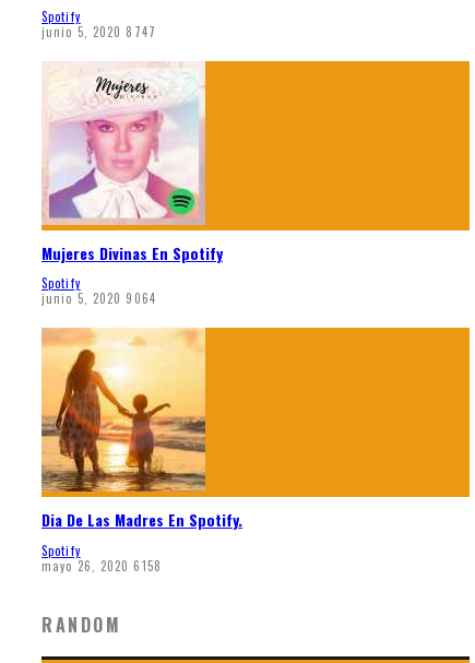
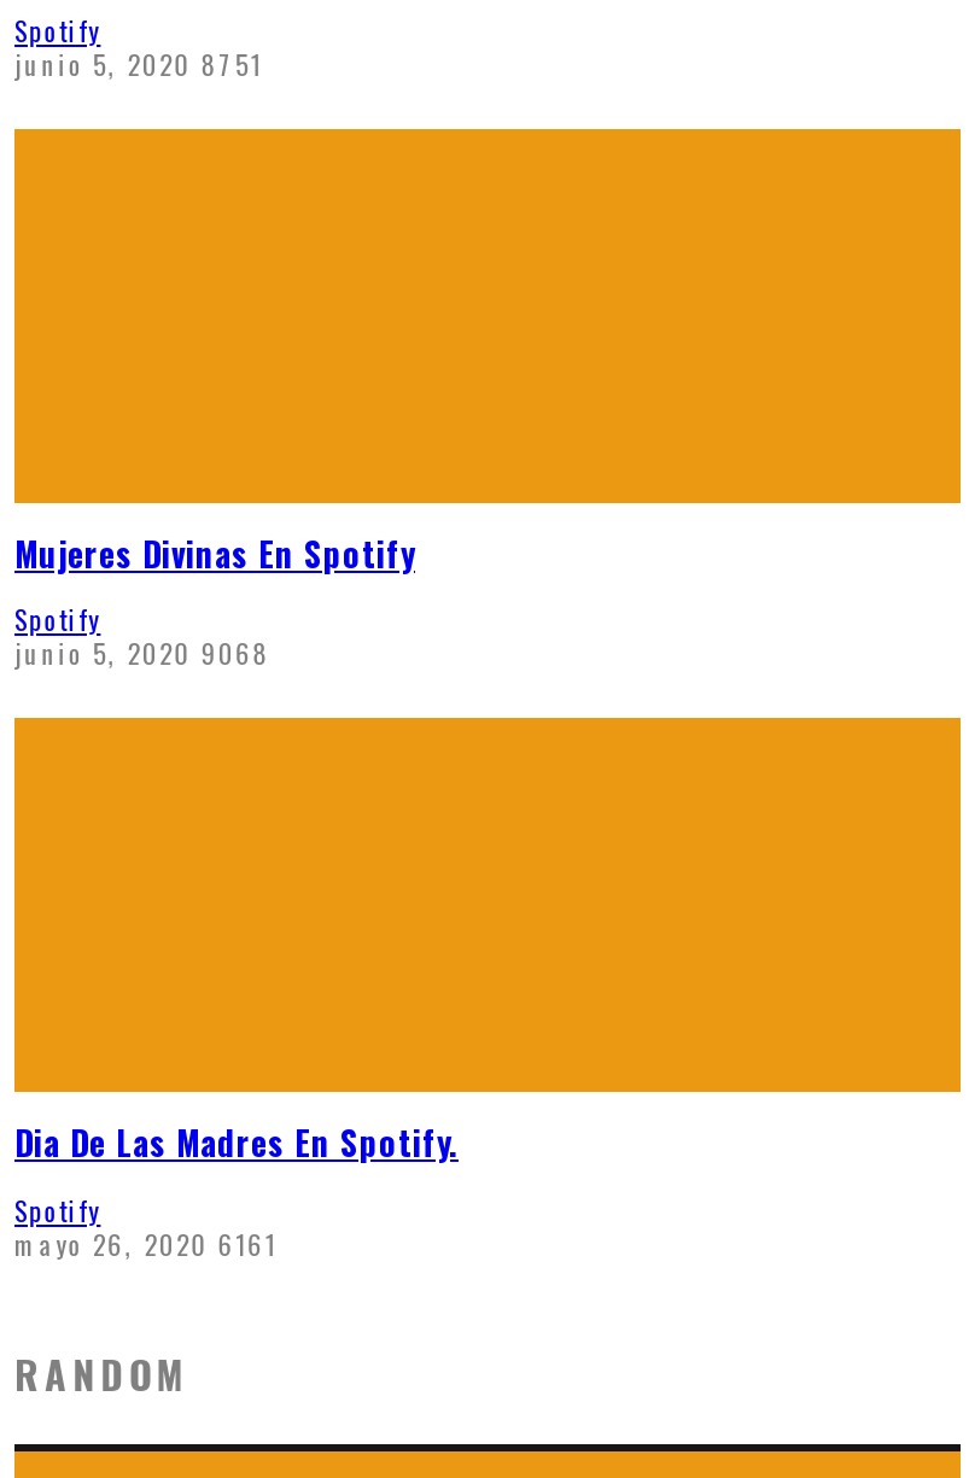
[41,23,156,41] junio 5, 2020 8747 -> [14,45,263,83] junio 5, 2020 8751
[41,61,206,226] [image] -> none
[41,290,156,307] junio 5, 2020 9064 -> [14,634,270,673] junio 5, 2020 9068
[40,328,206,493] [image] -> none
[41,557,161,574] mayo 26, 2020 6158 -> [14,1224,277,1262] mayo 26, 2020 6161

